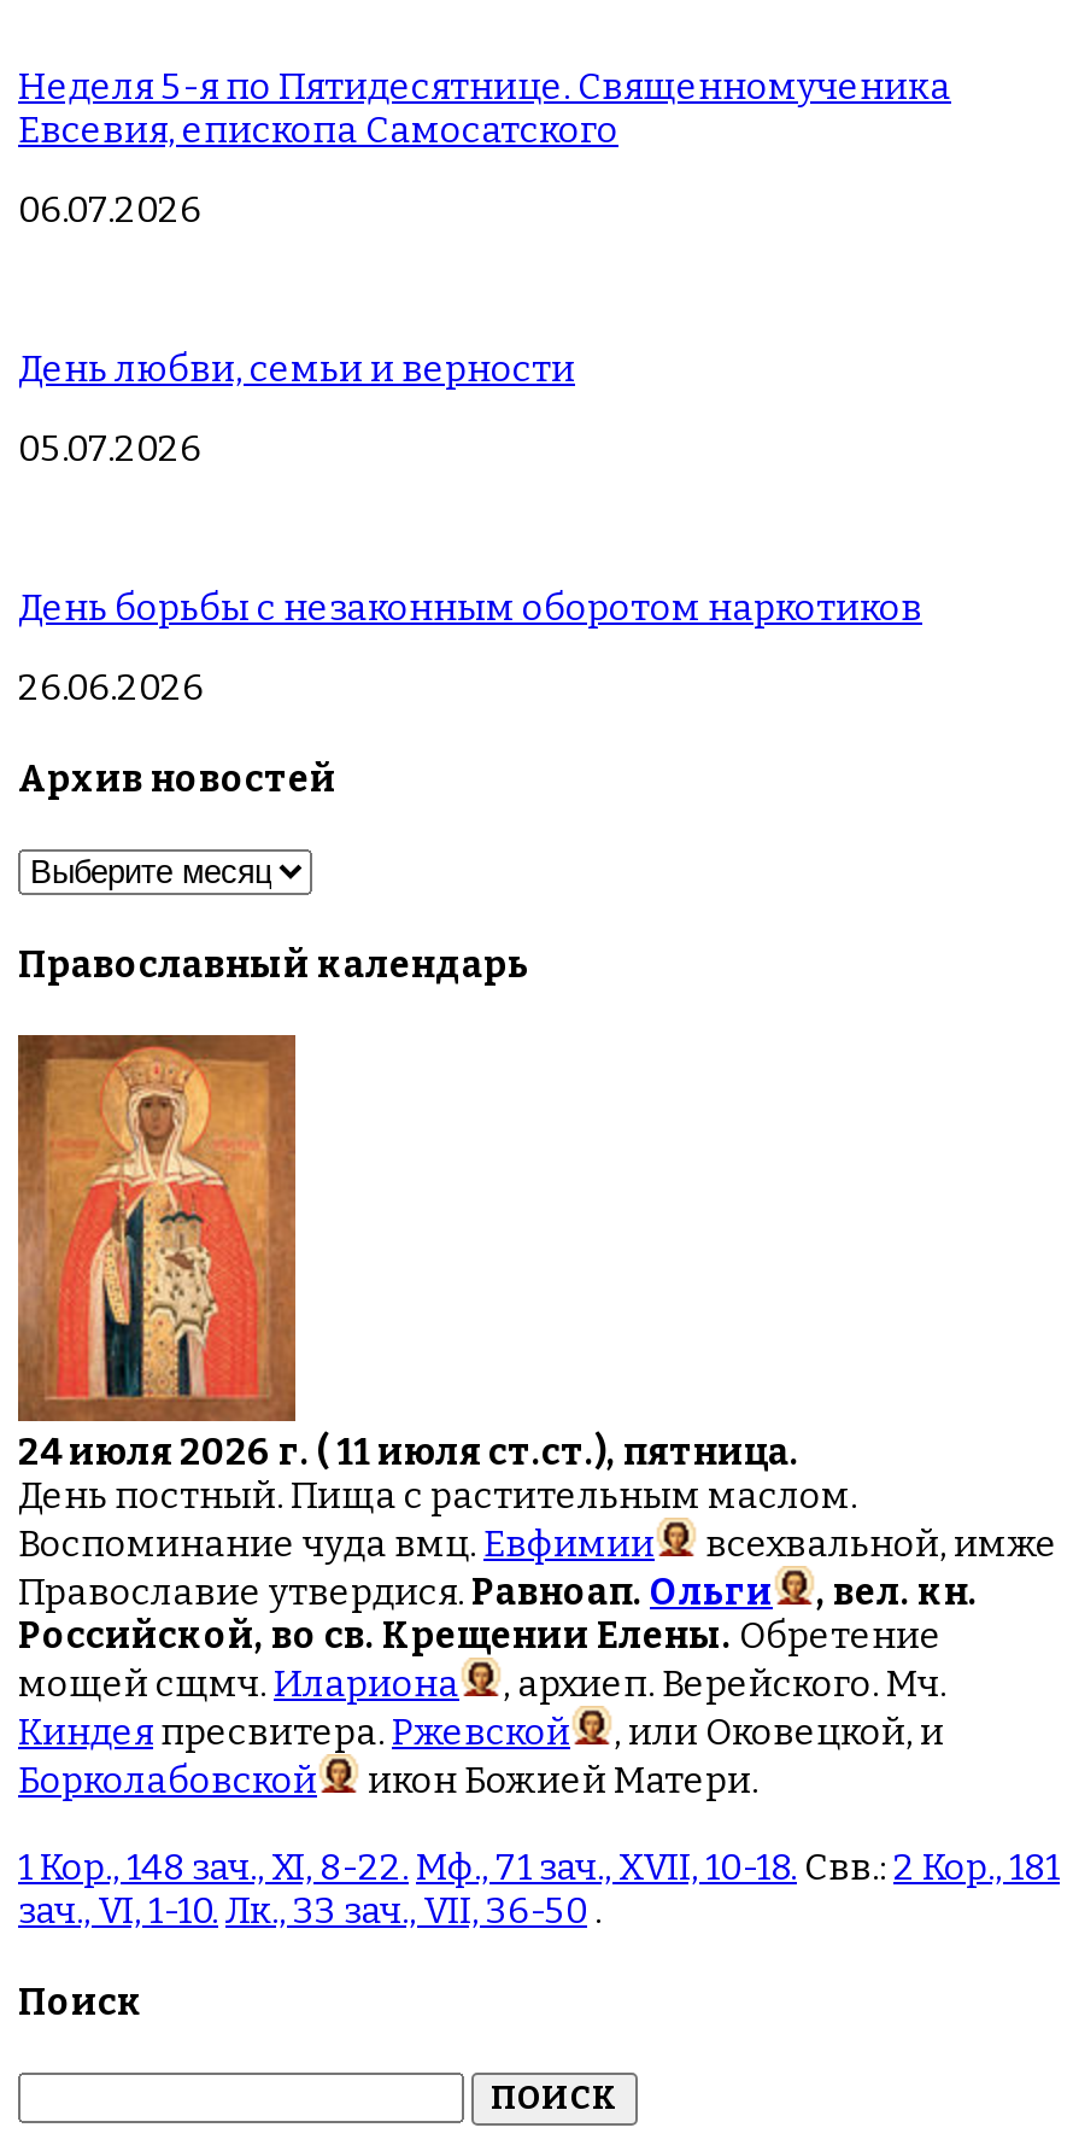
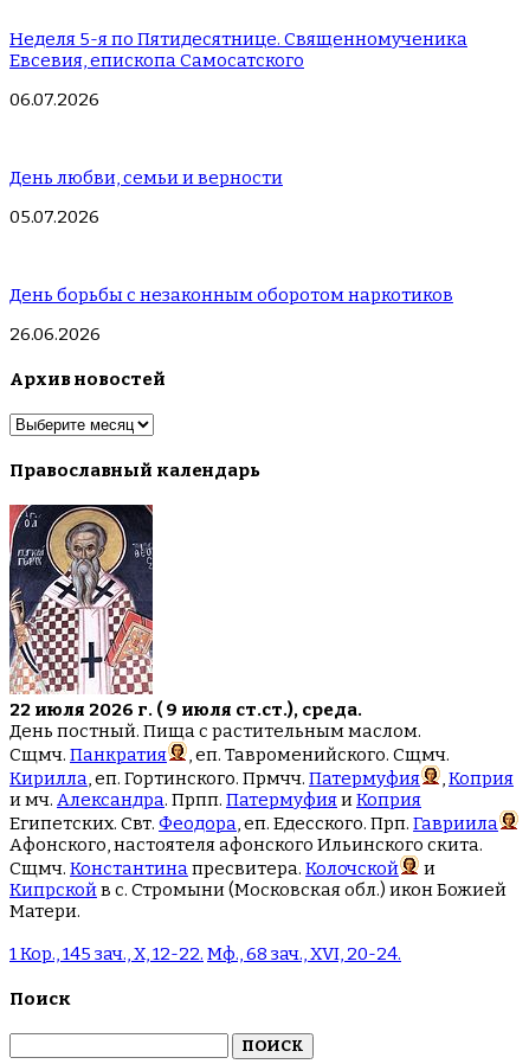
[16,1033,799,1474] [image] | 24 июля 2026 г. ( 11 июля ст.ст.), пятница. -> [8,504,362,720] [image] | 22 июля 2026 г. ( 9 июля ст.ст.), среда.
[18,1522,1057,1802] Воспоминание чуда вмц. Евфимии | всехвальной, имже | Православие утвердися. Равноап. Ольги | , вел. кн. | Российской, во св. Крещении Елены. Обретение | мощей сщмч. Илариона | , архиеп. Верейского. Мч. | Киндея пресвитера. Ржевской | , или Оковецкой, и | Борколабовской | икон Божией Матери. -> [9,744,514,922] Сщмч. Панкратия | , еп. Тавроменийского. Сщмч. | Кирилла, еп. Гортинского. Прмчч. Патермуфия | , Коприя | и мч. Александра. Прпп. Патермуфия иКоприя | Египетских. Свт. Феодора, еп. Едесского. Прп. Гавриила | Афонского, настоятеля афонского Ильинского скита. | Сщмч. Константина пресвитера. Колочской | и | Кипрской в с. Стромыни (Московская обл.) икон Божией | Матери.
[18,1845,1060,1932] 1 Кор., 148 зач., XI, 8-22. Мф., 71 зач., XVII, 10-18. Свв.: 2 Кор., 181 | зач., VI, 1-10. Лк., 33 зач., VII, 36-50 . -> [9,943,401,964] 1 Кор., 145 зач., X, 12-22. Мф., 68 зач., XVI, 20-24.

